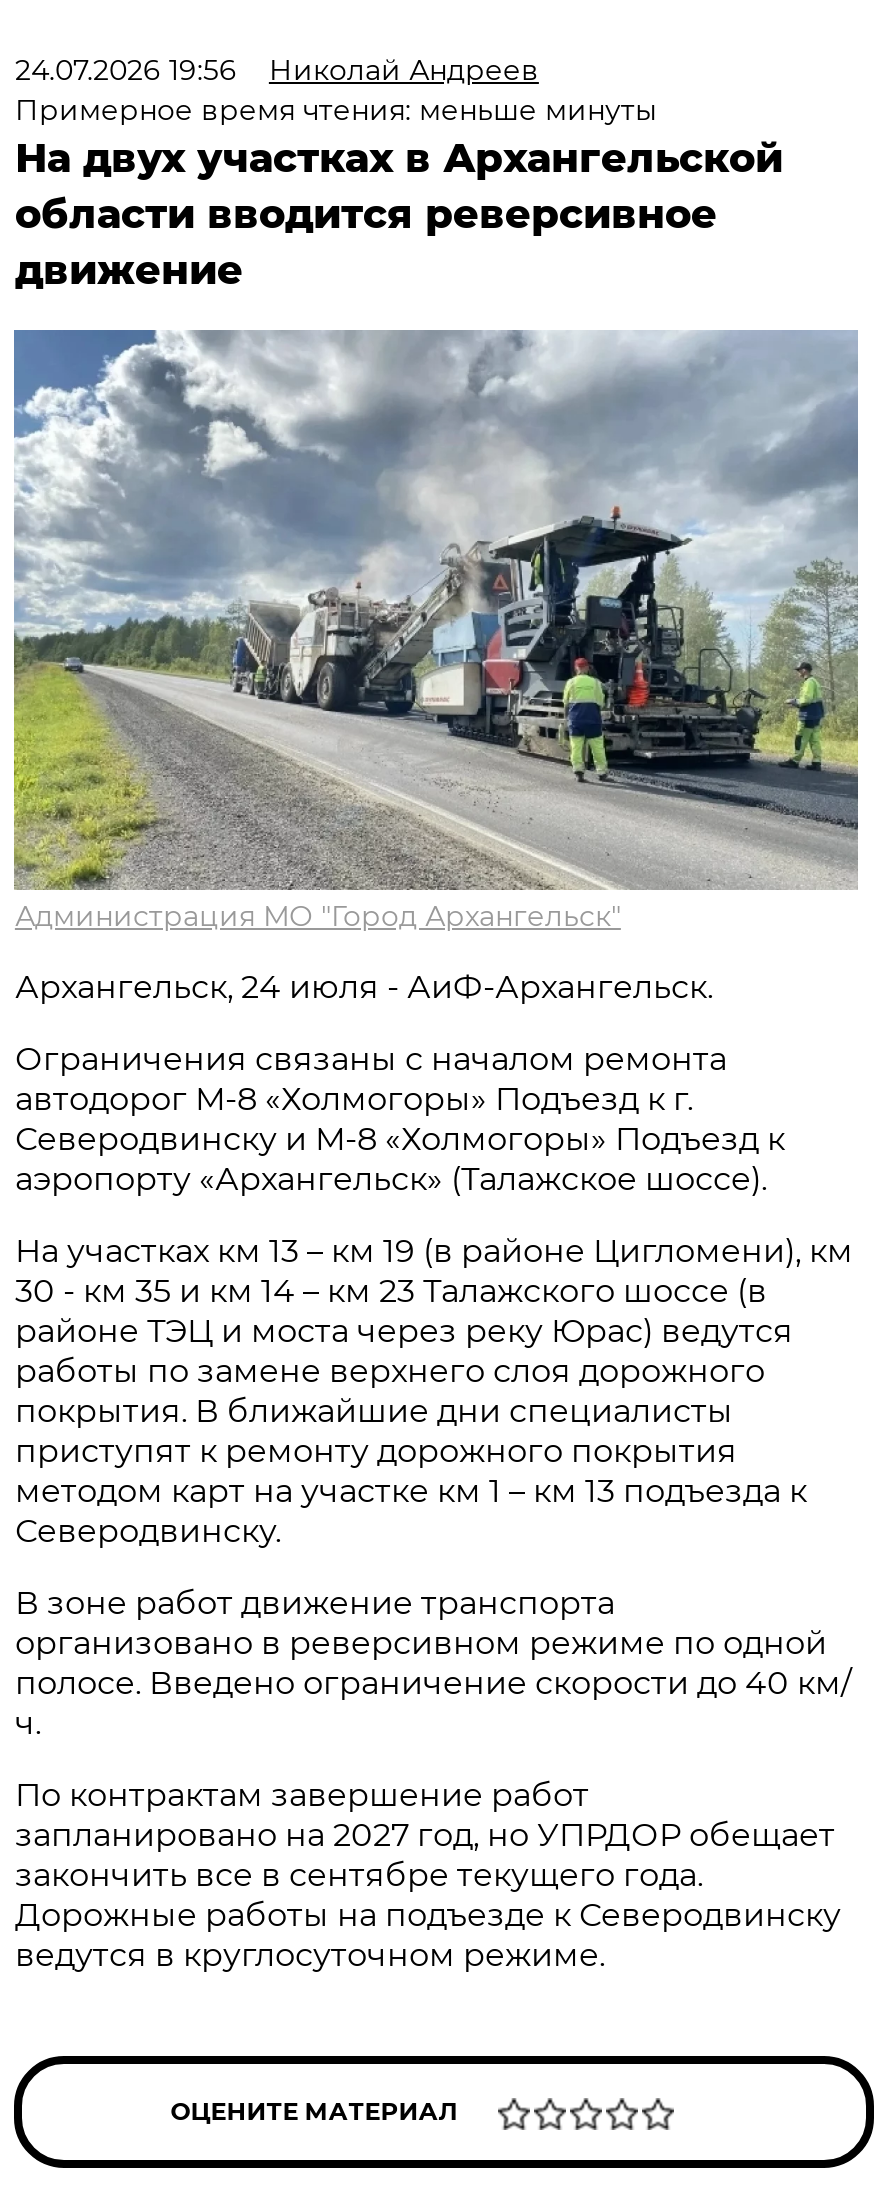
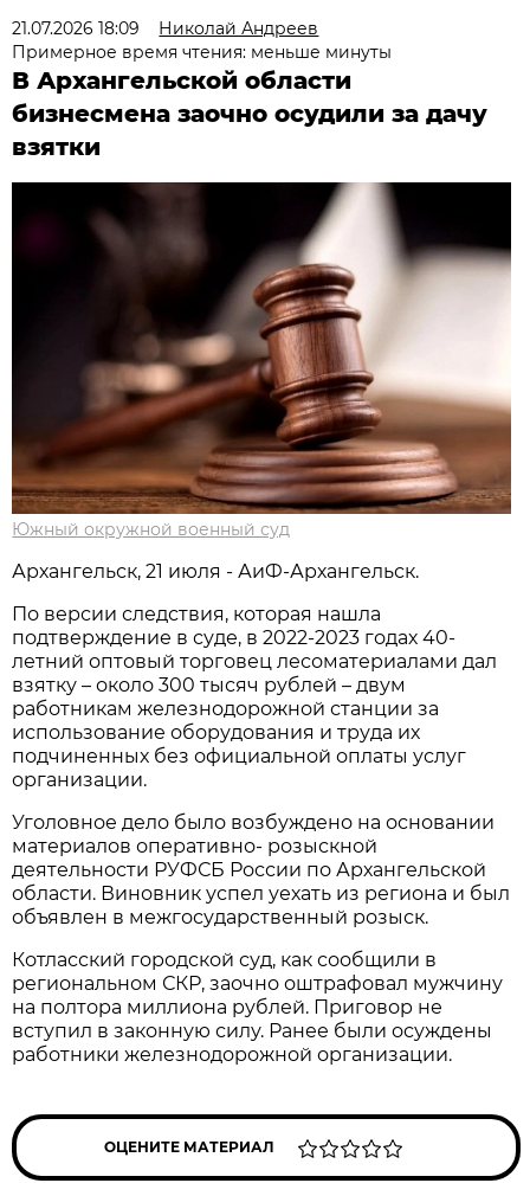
[15,52,539,88] 24.07.2026 19:56 Николай Андреев -> [12,18,319,39] 21.07.2026 18:09 Николай Андреев
[15,134,783,294] На двух участках в Архангельской | области вводится реверсивное | движение -> [12,66,488,161] В Архангельской области | бизнесмена заочно осудили за дачу | взятки
[12,330,860,1974] [image] | Администрация МО "Город Архангельск" | Архангельск, 24 июля - АиФ-Архангельск. | Ограничения связаны с началом ремонта | автодорог М-8 «Холмогоры» Подъезд к г. | Северодвинску и М-8 «Холмогоры» Подъезд к | аэропорту «Архангельск» (Талажское шоссе). | На участках км 13 – км 19 (в районе Цигломени), км | 30 - км 35 и км 14 – км 23 Талажского шоссе (в | районе ТЭЦ и моста через реку Юрас) ведутся | работы по замене верхнего слоя дорожного | покрытия. В ближайшие дни специалисты | приступят к ремонту дорожного покрытия | методом карт на участке км 1 – км 13 подъезда к | Северодвинску. | В зоне работ движение транспорта | организовано в реверсивном режиме по одной | полосе. Введено ограничение скорости до 40 км/ | ч. | По контрактам завершение работ | запланировано на 2027 год, но УПРДОР обещает | закончить все в сентябре текущего года. | Дорожные работы на подъезде к Северодвинску | ведутся в круглосуточном режиме. -> [11,181,512,1066] [image] | Южный окружной военный суд | Архангельск, 21 июля - АиФ-Архангельск. | По версии следствия, которая нашла | подтверждение в суде, в 2022-2023 годах 40- | летний оптовый торговец лесоматериалами дал | взятку – около 300 тысяч рублей – двум | работникам железнодорожной станции за | использование оборудования и труда их | подчиненных без официальной оплаты услуг | организации. | Уголовное дело было возбуждено на основании | материалов оперативно- розыскной | деятельности РУФСБ России по Архангельской | области. Виновник успел уехать из региона и был | объявлен в межгосударственный розыск. | Котласский городской суд, как сообщили в | региональном СКР, заочно оштрафовал мужчину | на полтора миллиона рублей. Приговор не | вступил в законную силу. Ранее были осуждены | работники железнодорожной организации.

